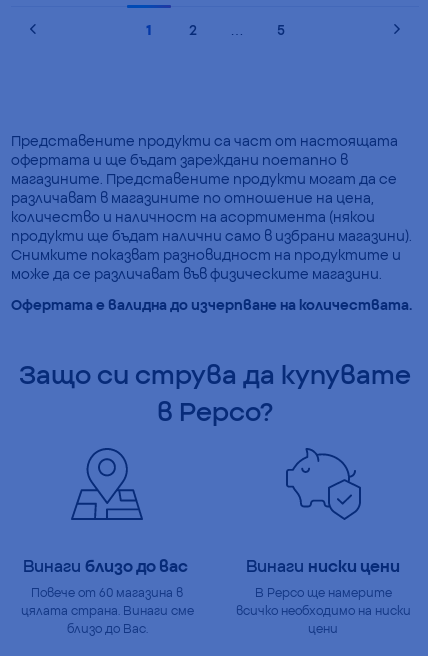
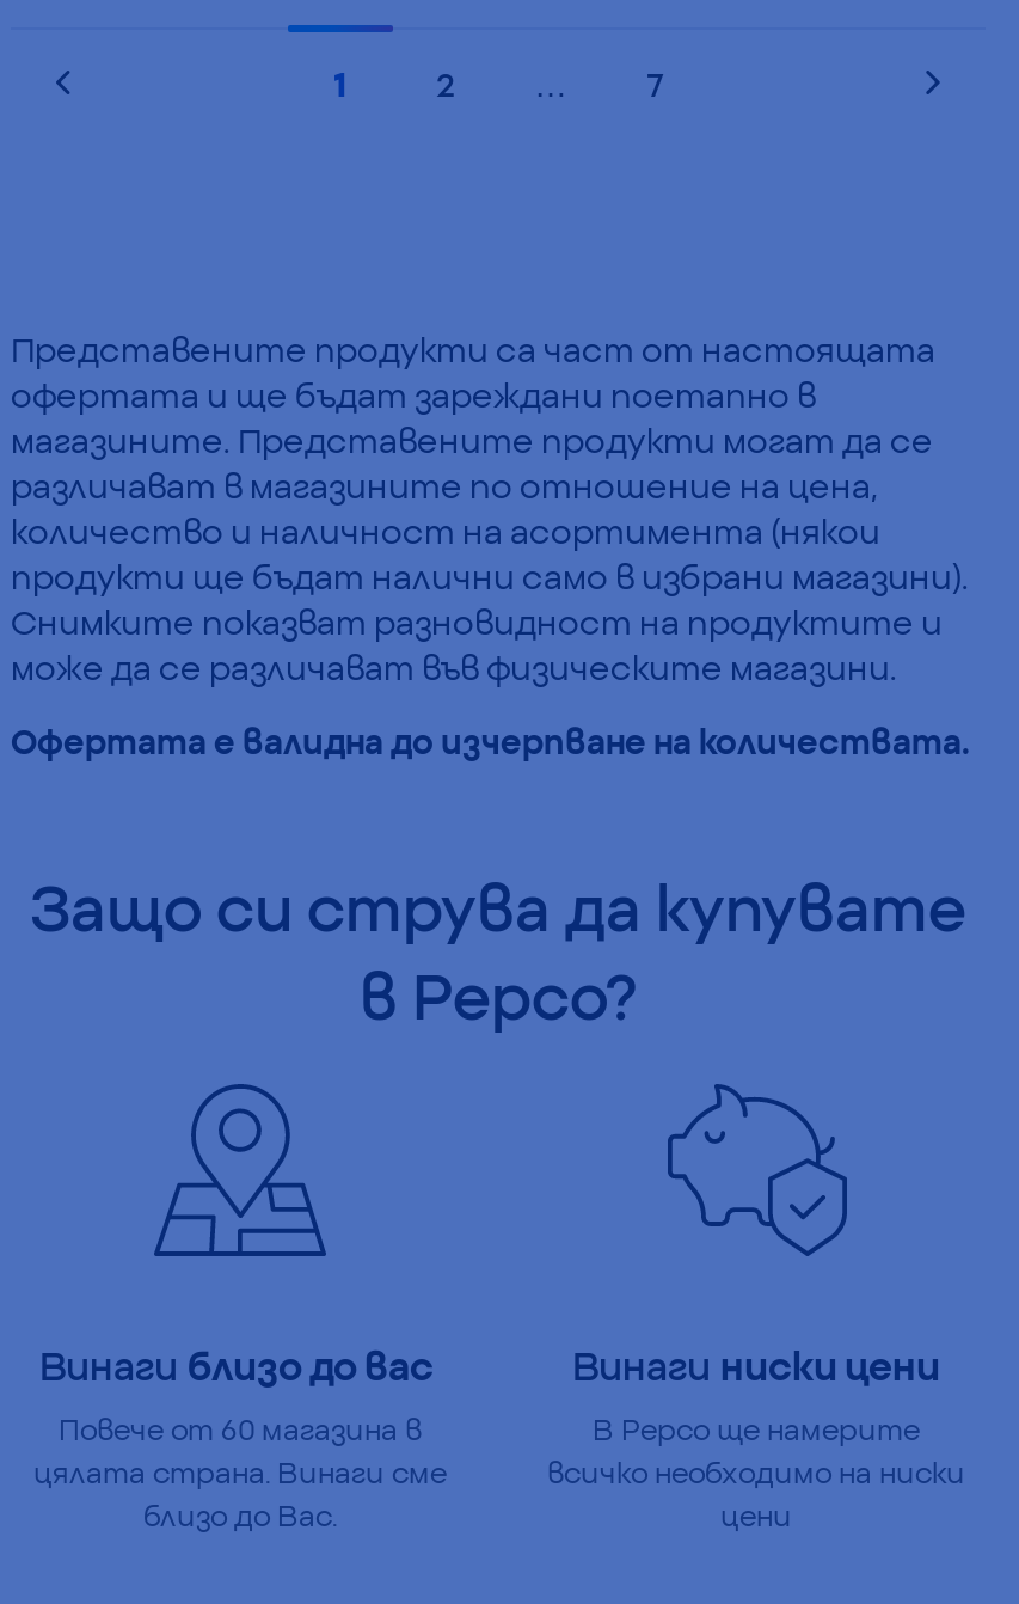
[277,19,285,39] 5 -> [647,58,664,106] 7

